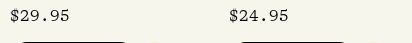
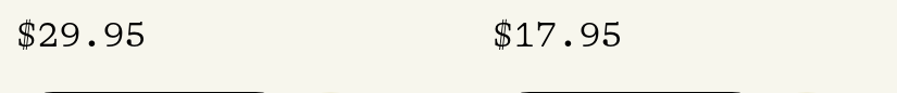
[229,7,289,25] $24.95 -> [493,16,623,55] $17.95

